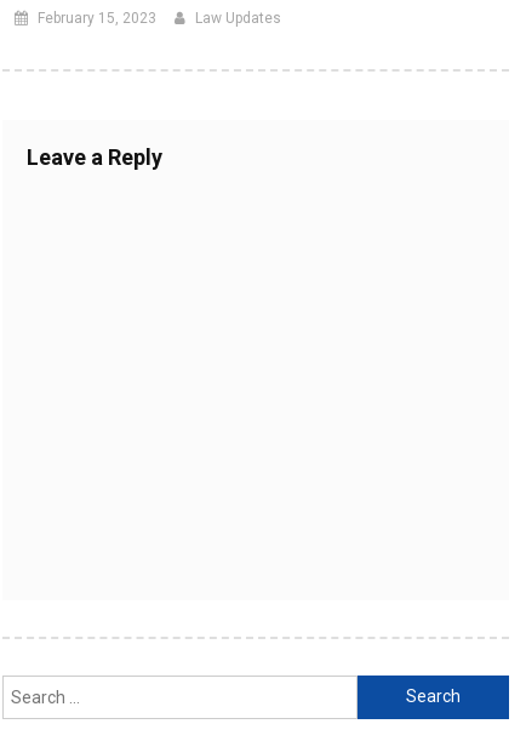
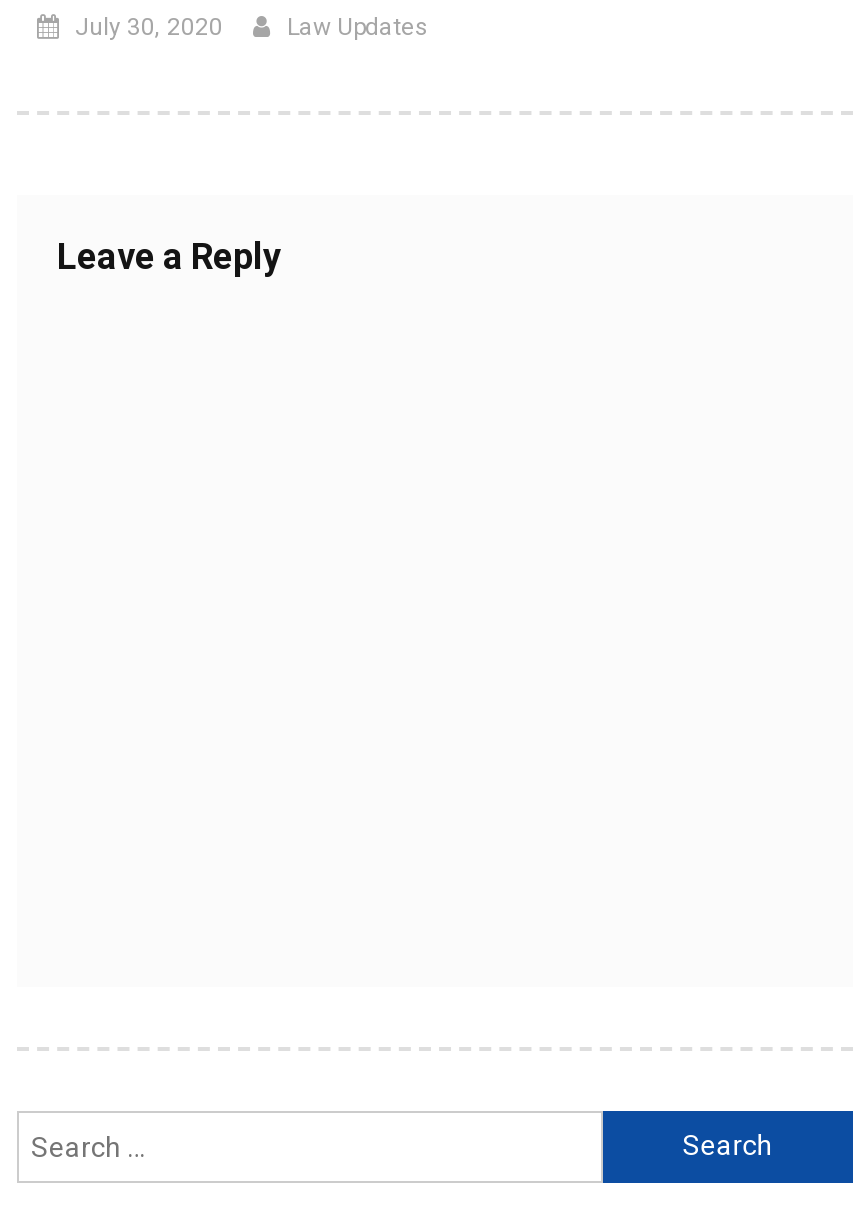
[38,9,156,26] February 15, 2023 -> [75,12,223,40] July 30, 2020

